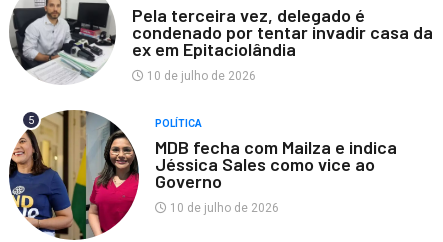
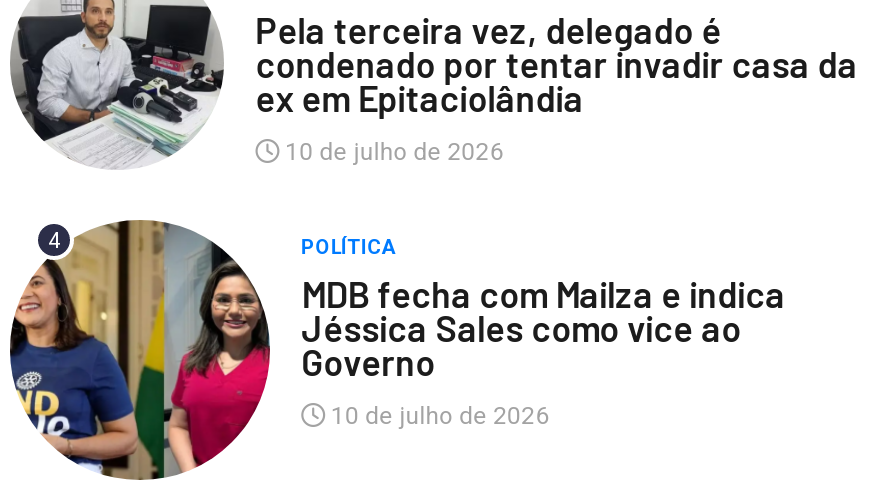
[28,114,34,127] 5 -> [48,228,60,254] 4

